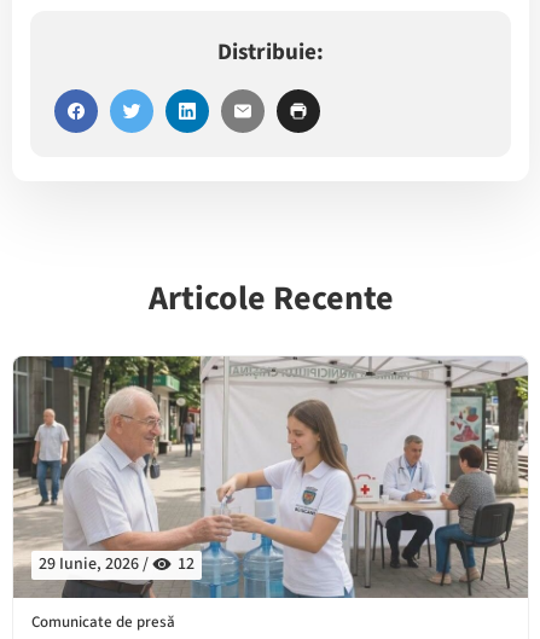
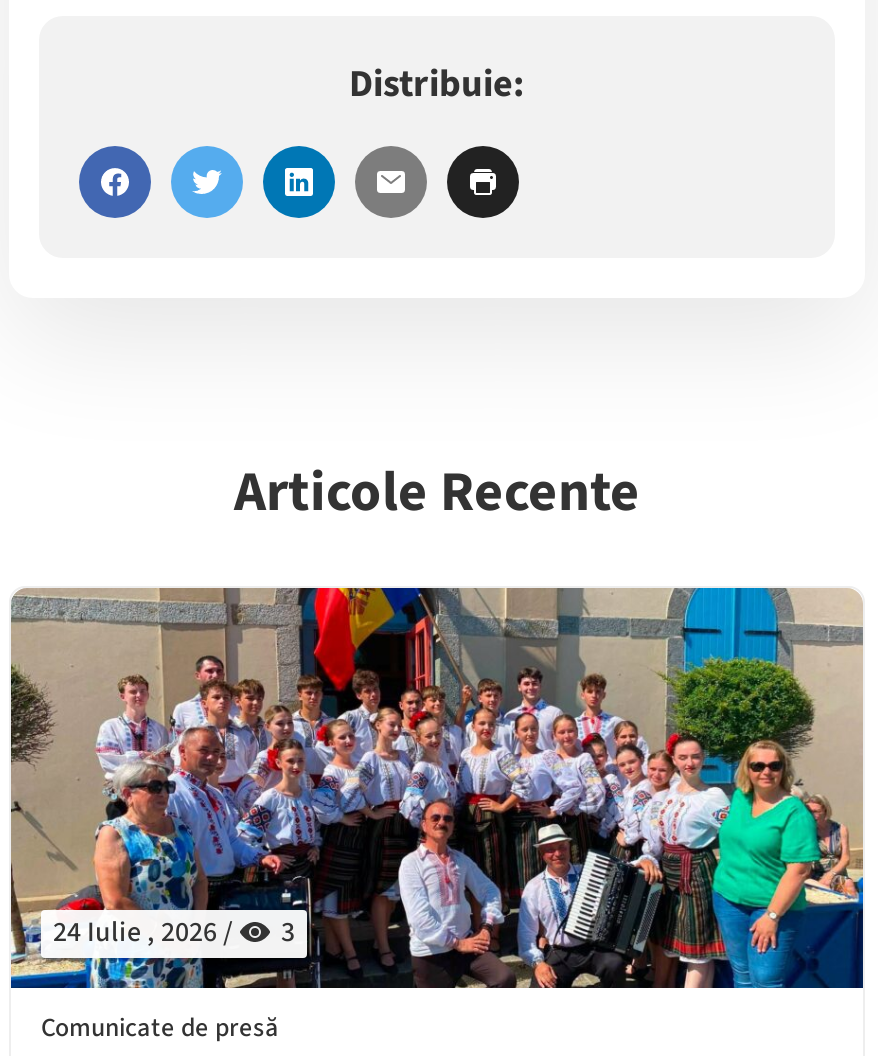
[12,355,529,599] [image] | 29 Iunie, 2026 / | 12 -> [9,586,865,990] [image] | 24 Iulie , 2026 / | 3

